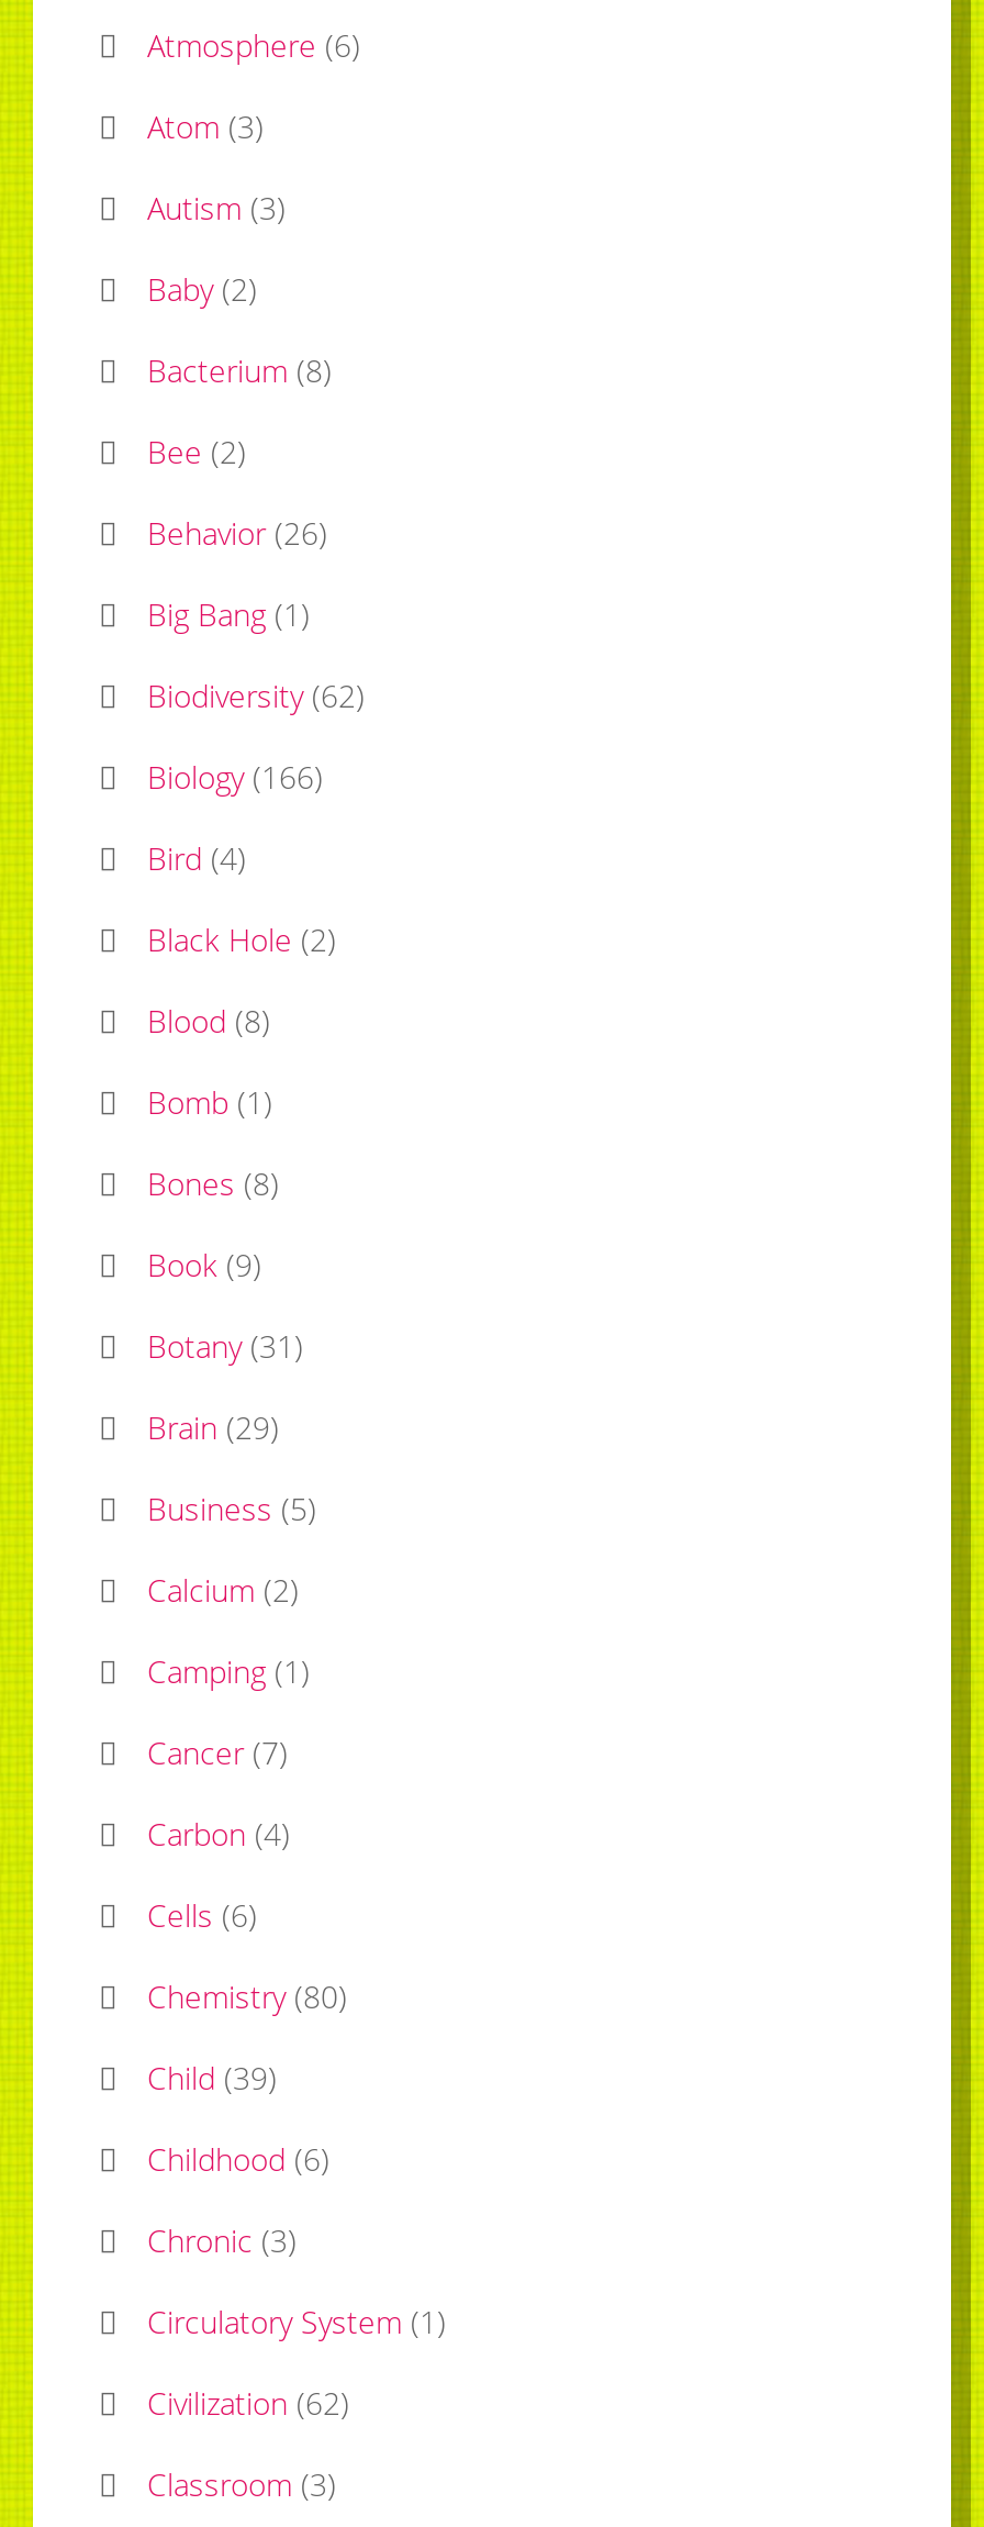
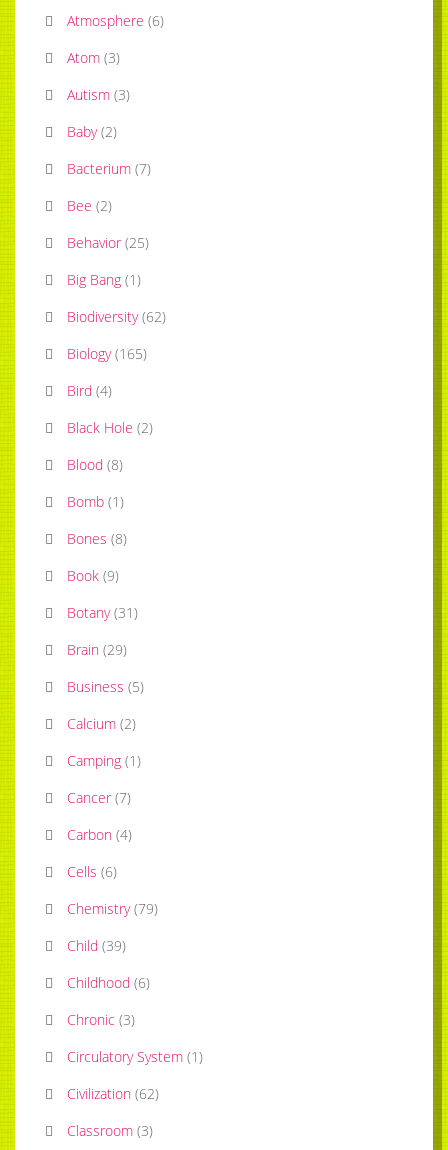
[147,348,332,390] Bacterium (8) -> [67,158,151,177] Bacterium (7)
[147,511,327,553] Behavior (26) -> [67,232,149,251] Behavior (25)
[147,755,323,797] Biology (166) -> [67,343,147,362] Biology (165)
[147,1974,347,2016] Chemistry (80) -> [67,898,158,917] Chemistry (79)

